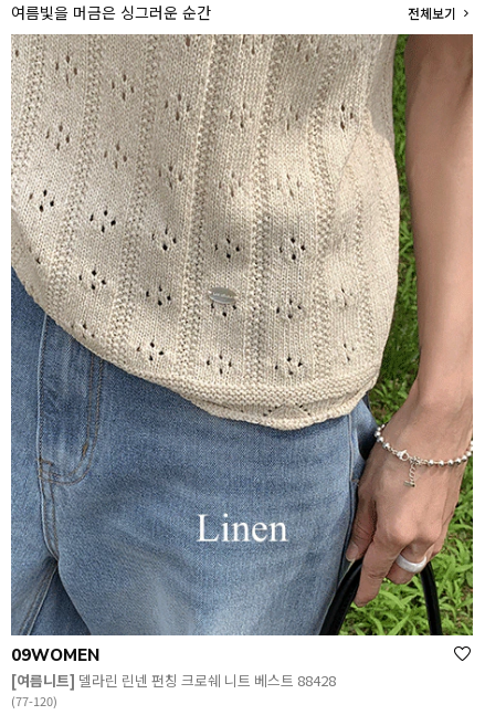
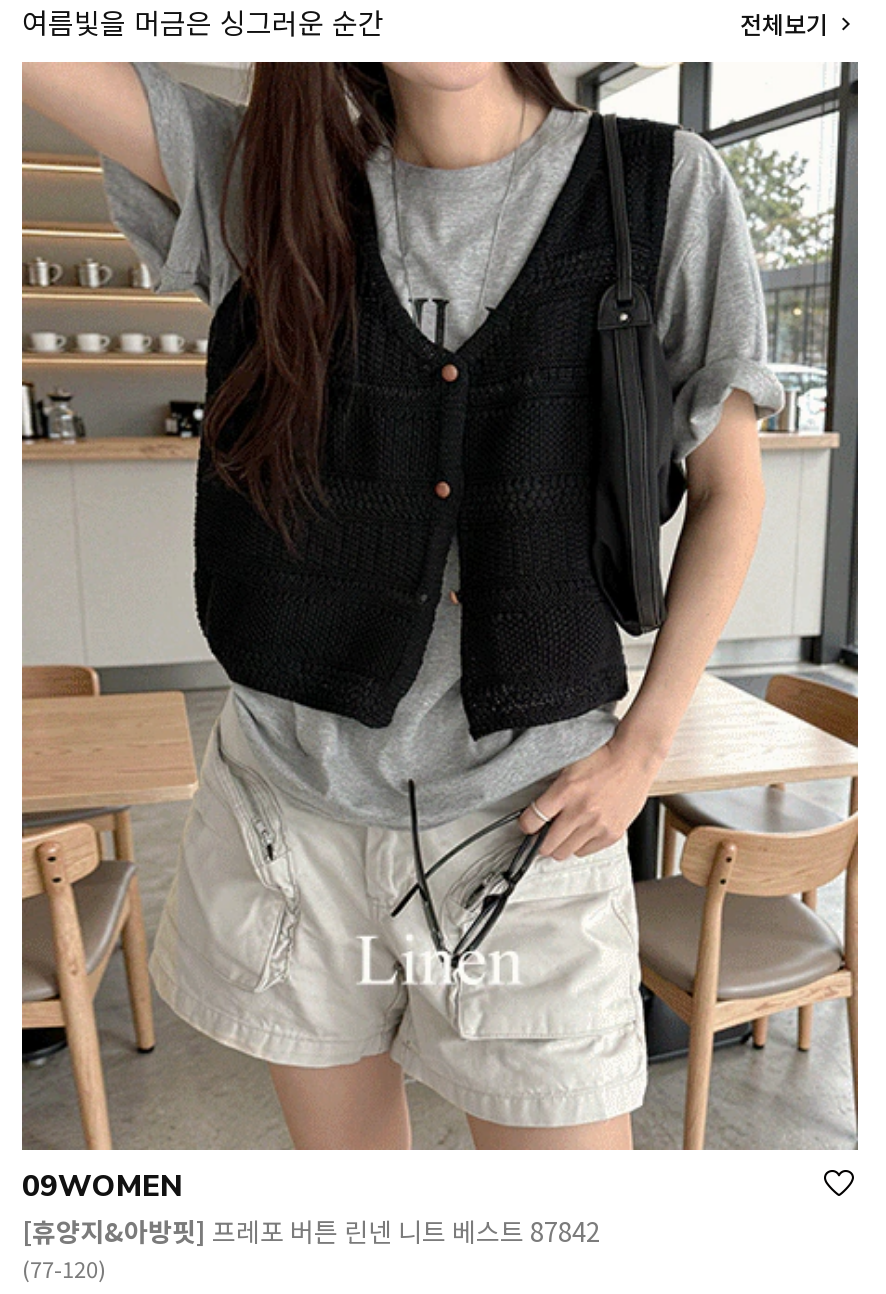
[10,33,474,691] [image] | [여름니트] 델라린 린넨 펀칭 크로쉐 니트 베스트 88428 -> [20,62,860,1251] [image] | [휴양지&아방핏] 프레포 버튼 린넨 니트 베스트 87842

